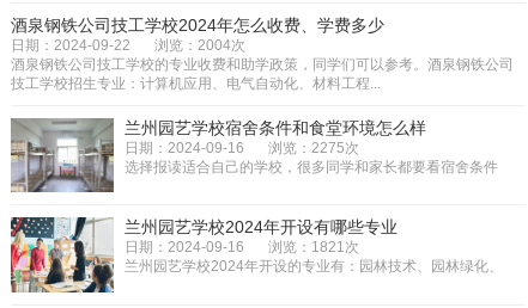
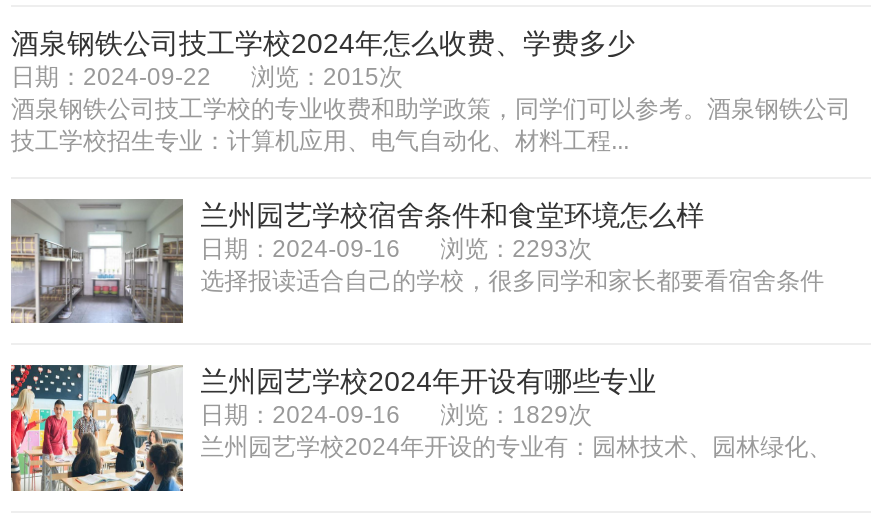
[11,37,245,53] 日期：2024-09-22 浏览：2004次 -> [11,62,403,90] 日期：2024-09-22 浏览：2015次
[124,139,359,156] 日期：2024-09-16 浏览：2275次 -> [200,234,592,262] 日期：2024-09-16 浏览：2293次
[124,239,359,256] 日期：2024-09-16 浏览：1821次 -> [200,402,592,430] 日期：2024-09-16 浏览：1829次

